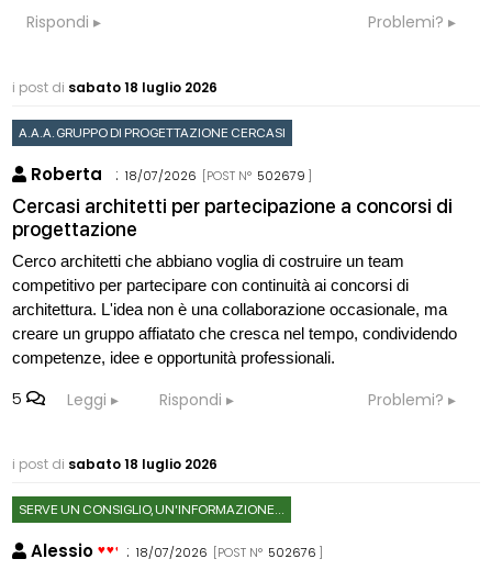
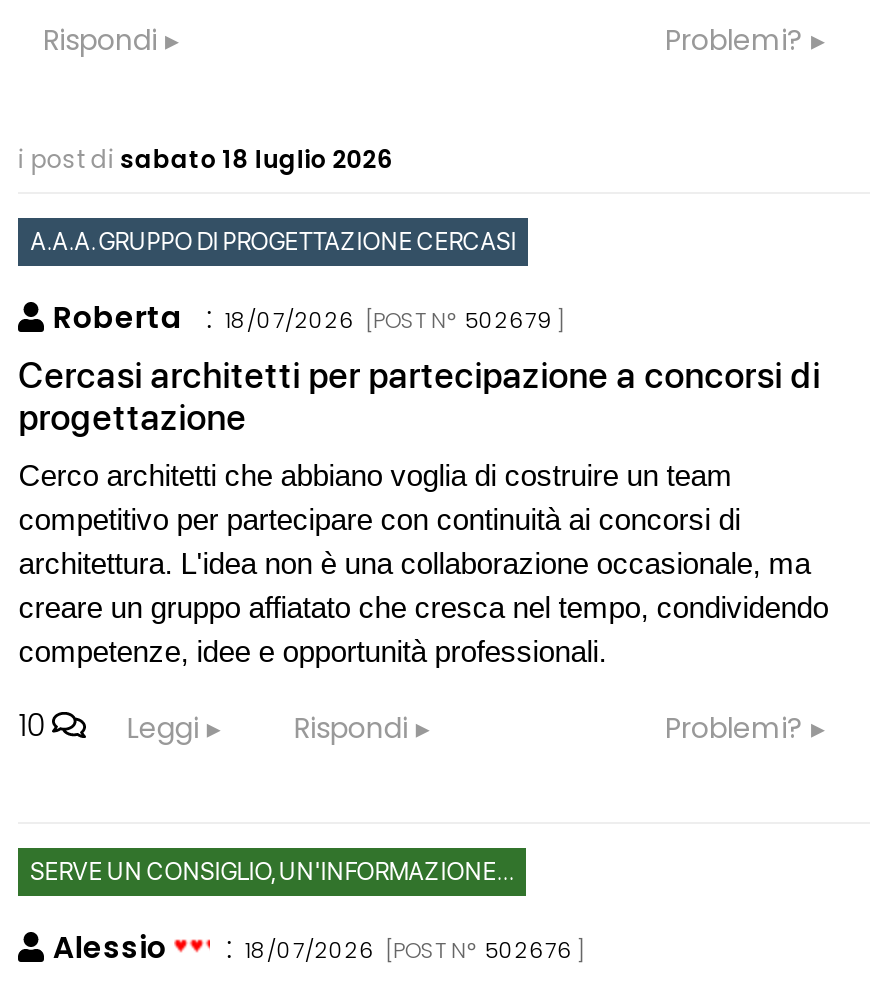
[12,387,107,410] 5 Leggi -> [18,704,199,747] 10 Leggi
[12,455,218,474] i post di sabato 18 luglio 2026 -> none

